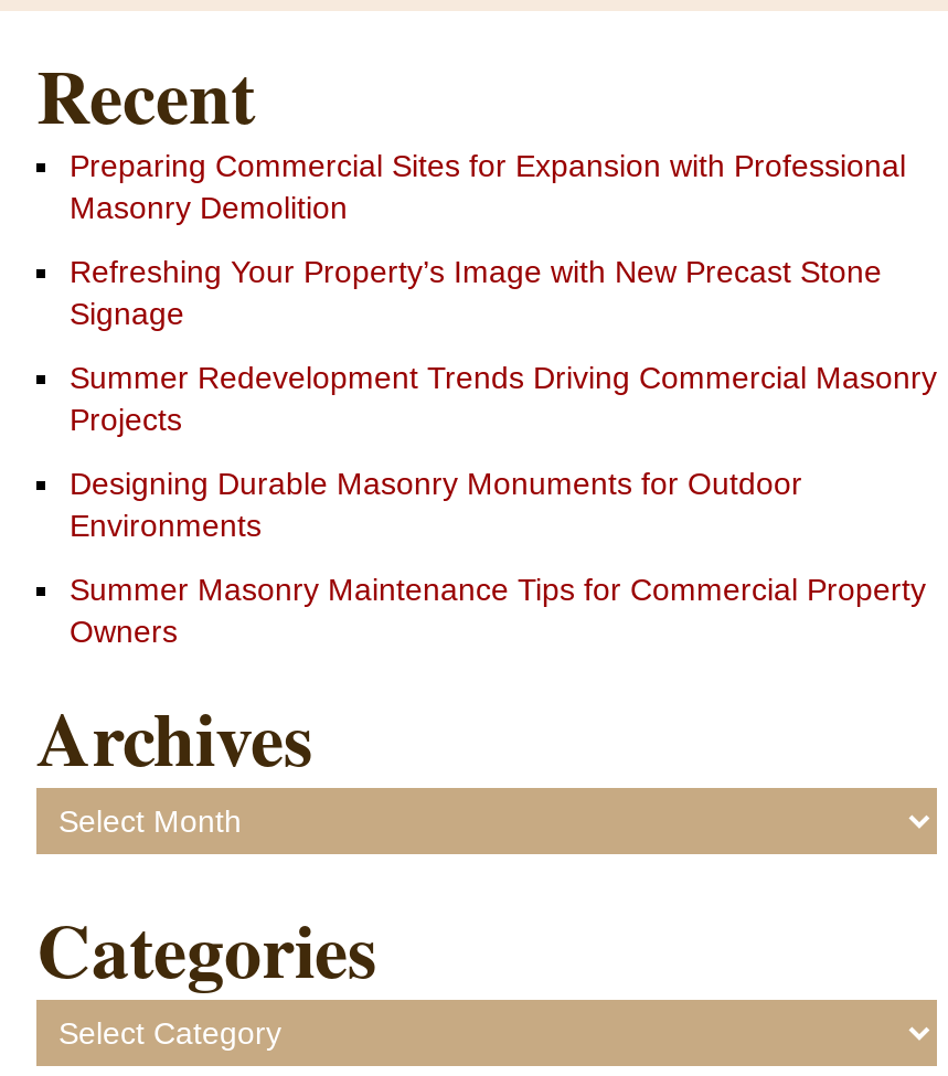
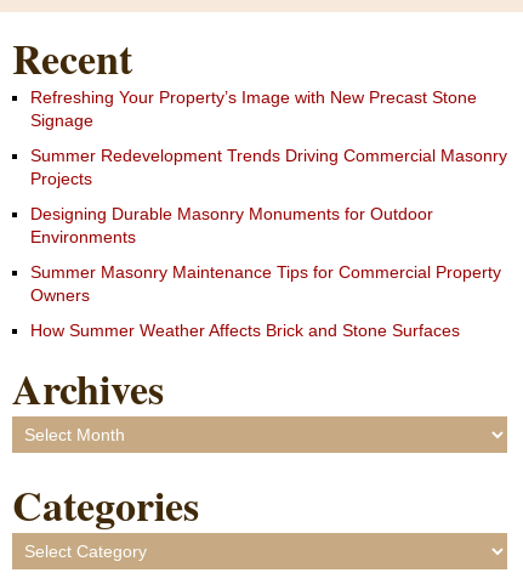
[70,149,906,226] Preparing Commercial Sites for Expansion with Professional | Masonry Demolition -> none
moved [70,255,937,650] -> [30,88,507,305]: Refreshing Your Property’s Image with New Precast Stone | Signage | Summer Redevelopment Trends Driving Commercial Masonry | Projects | Designing Durable Masonry Monuments for Outdoor | Environments | Summer Masonry Maintenance Tips for Commercial Property | Owners
none -> [30,321,460,340] How Summer Weather Affects Brick and Stone Surfaces

